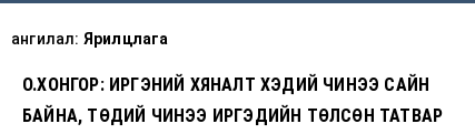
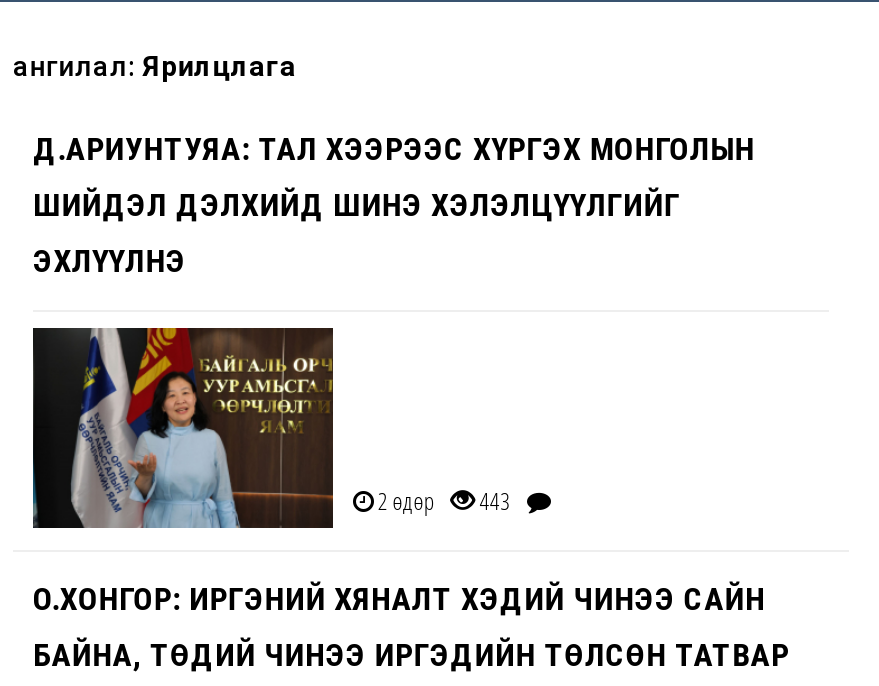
none -> [31,326,511,530] [image] | 2 өдөр | 443
none -> [33,130,755,280] Д.АРИУНТУЯА: ТАЛ ХЭЭРЭЭС ХҮРГЭХ МОНГОЛЫН | ШИЙДЭЛ ДЭЛХИЙД ШИНЭ ХЭЛЭЛЦҮҮЛГИЙГ | ЭХЛҮҮЛНЭ

